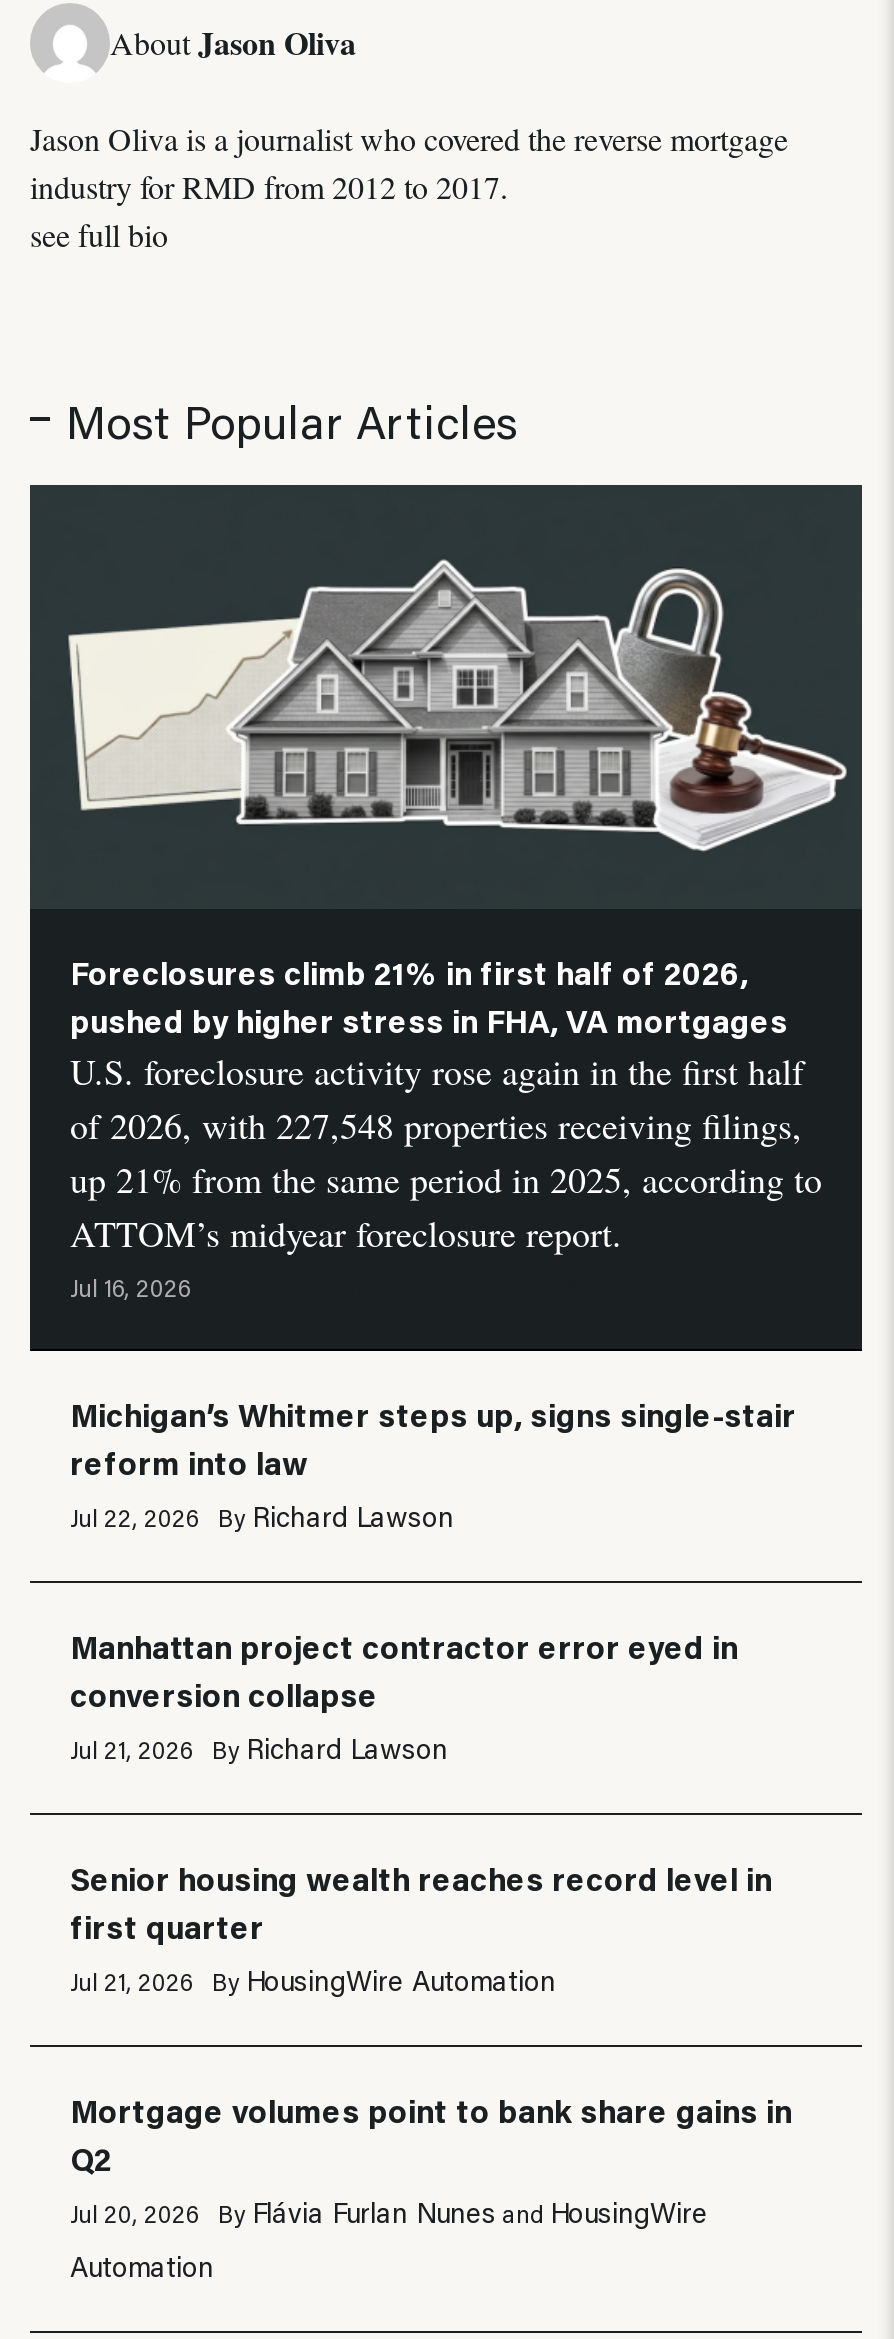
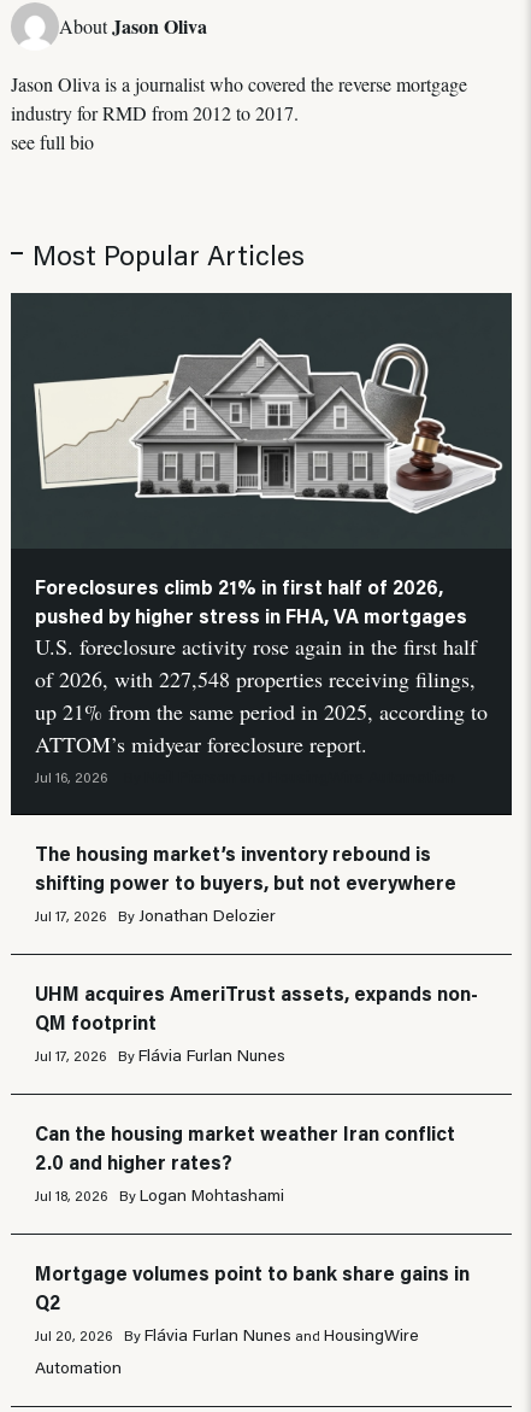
[70,1393,796,1535] Michigan’s Whitmer steps up, signs single-stair | reform into law | Jul 22, 2026 | By Richard Lawson -> [35,840,461,926] The housing market’s inventory rebound is | shifting power to buyers, but not everywhere | Jul 17, 2026 | By Jonathan Delozier
[70,1625,738,1767] Manhattan project contractor error eyed in | conversion collapse | Jul 21, 2026 | By Richard Lawson -> [35,980,478,1066] UHM acquires AmeriTrust assets, expands non- | QM footprint | Jul 17, 2026 | By Flávia Furlan Nunes
[70,1857,772,1999] Senior housing wealth reaches record level in | first quarter | Jul 21, 2026 | By HousingWire Automation -> [35,1120,455,1206] Can the housing market weather Iran conflict | 2.0 and higher rates? | Jul 18, 2026 | By Logan Mohtashami

